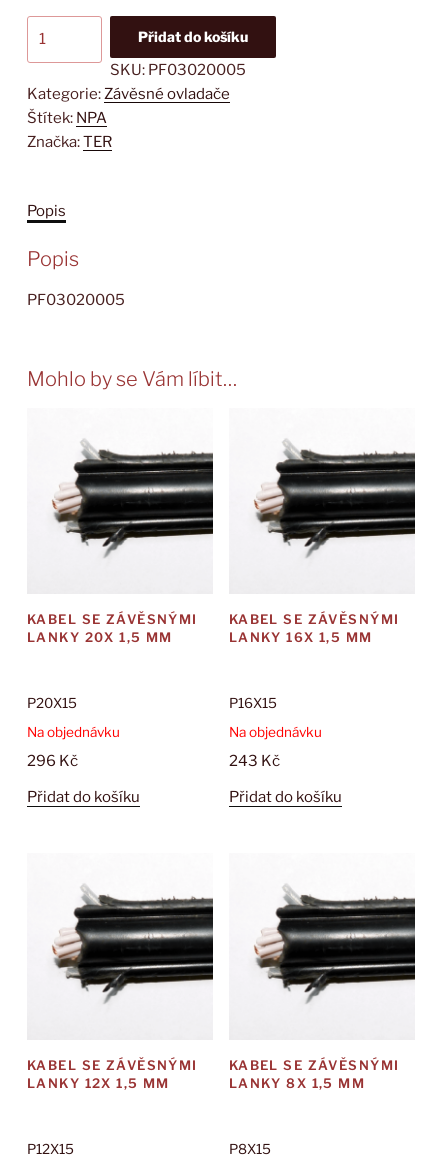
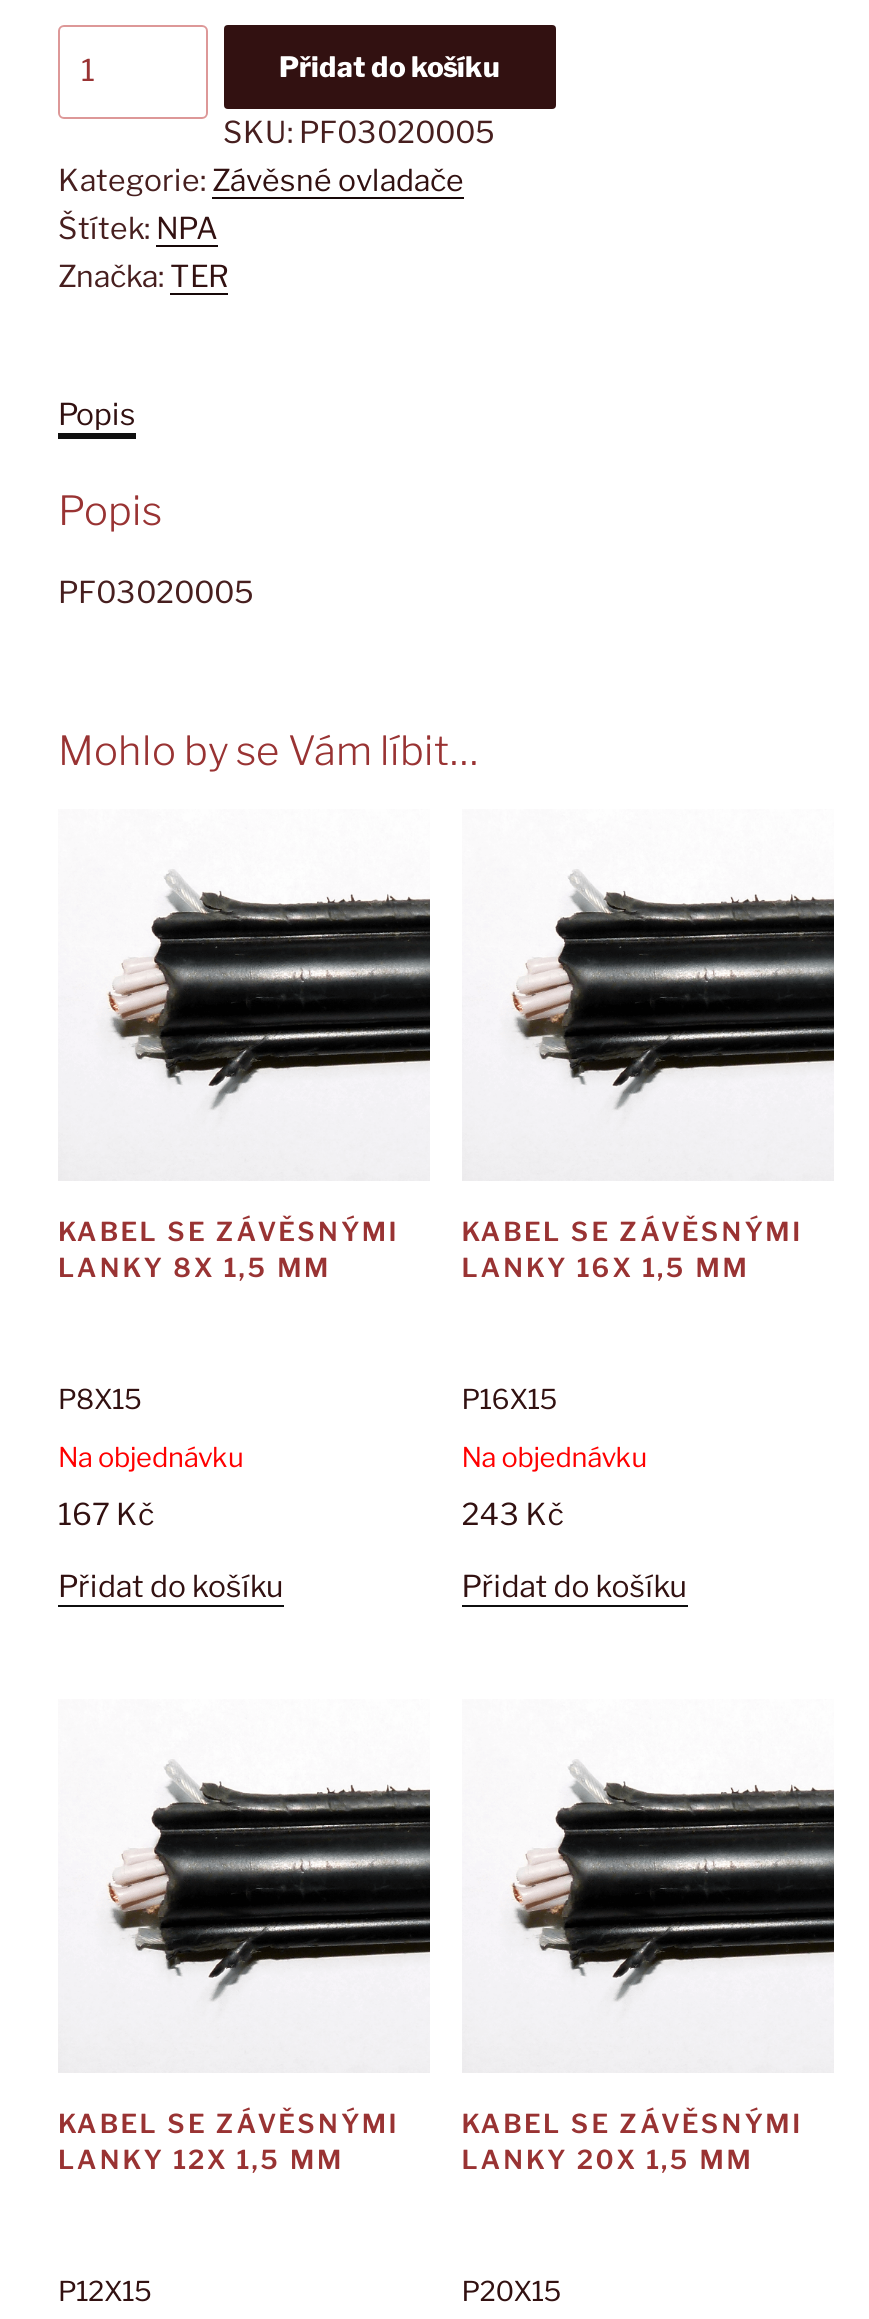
[27,629,173,645] LANKY 20X 1,5 MM -> [58,1252,331,1284] LANKY 8X 1,5 MM
[27,695,77,711] P20X15 -> [58,1382,142,1414] P8X15
[27,752,78,770] 296 Kč -> [58,1498,154,1534] 167 Kč
[229,1075,365,1091] LANKY 8X 1,5 MM -> [462,2144,753,2176] LANKY 20X 1,5 MM
[229,1141,271,1157] P8X15 -> [462,2274,562,2306] P20X15

